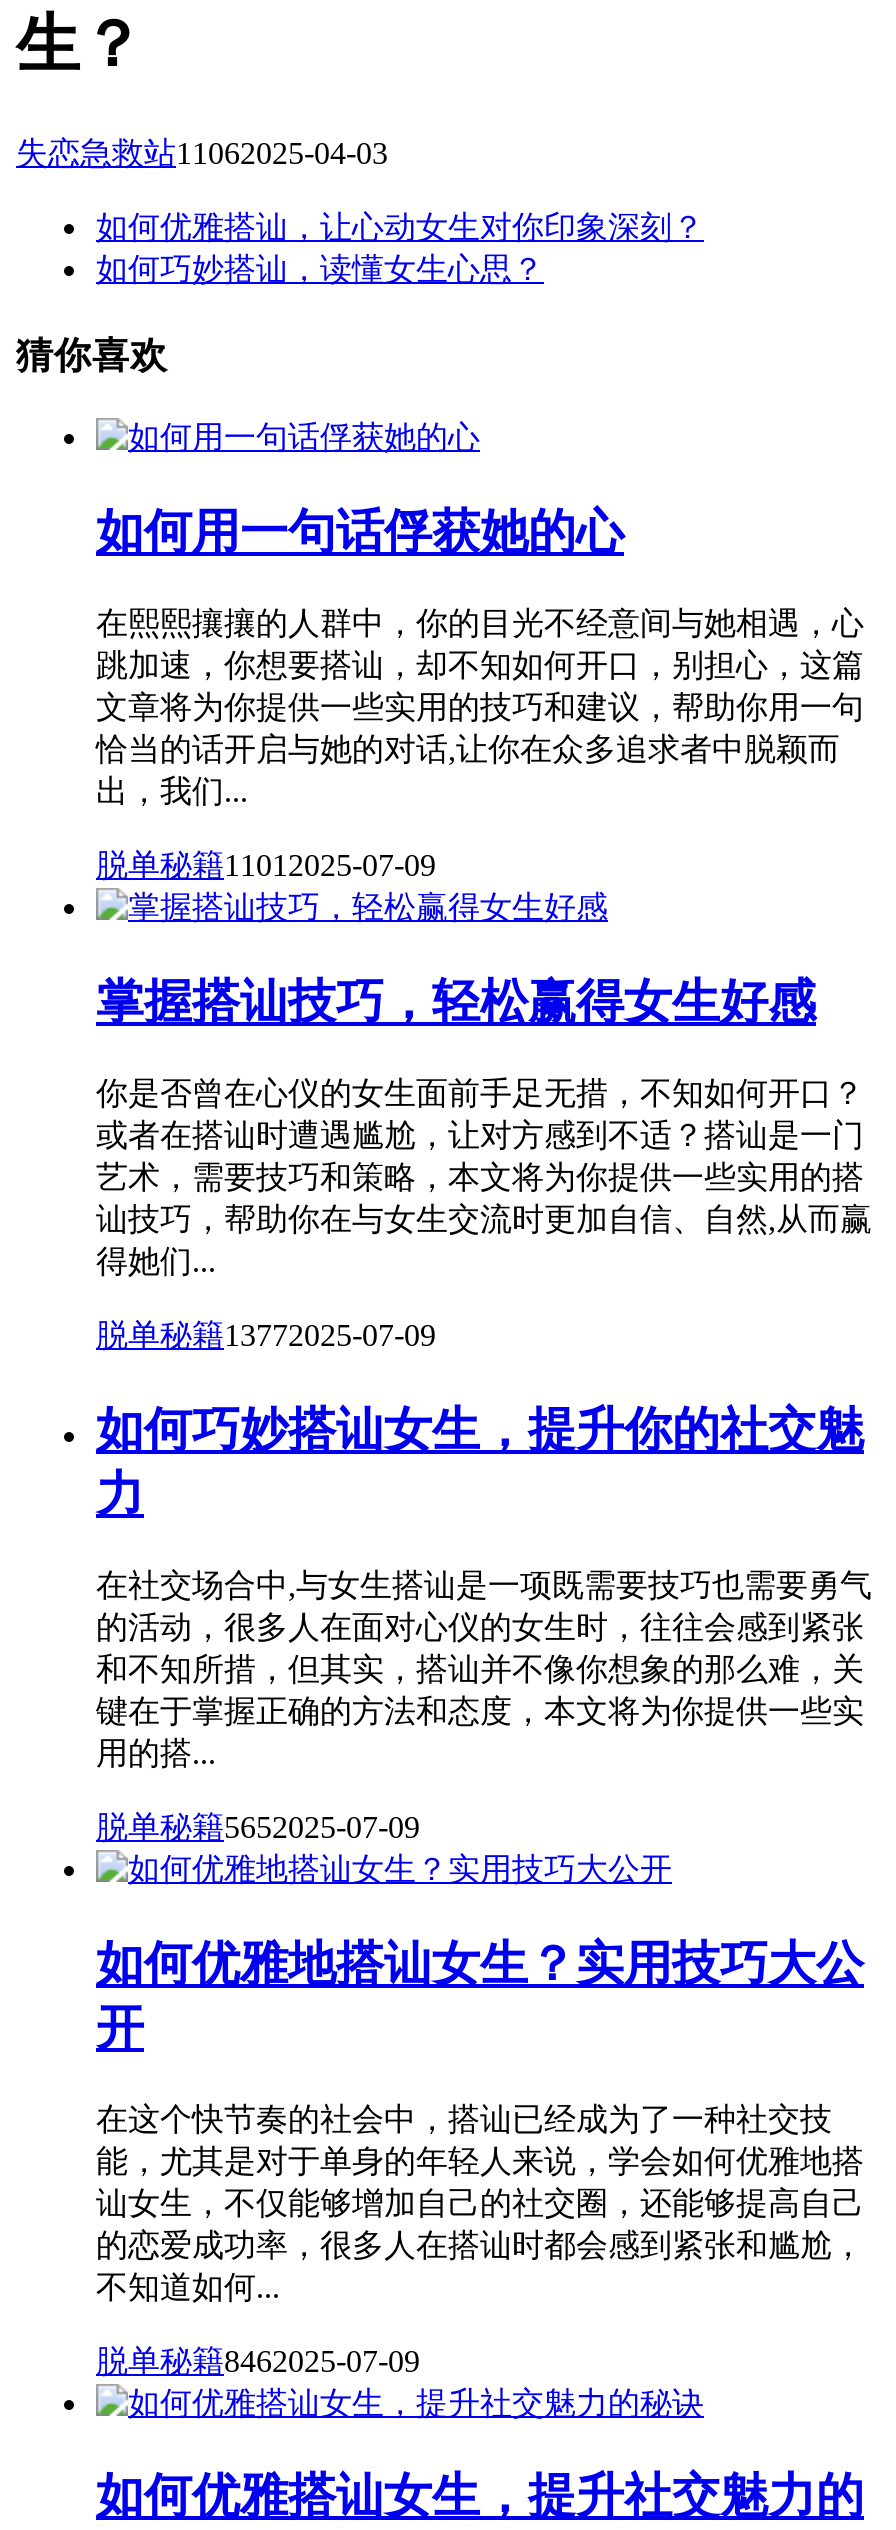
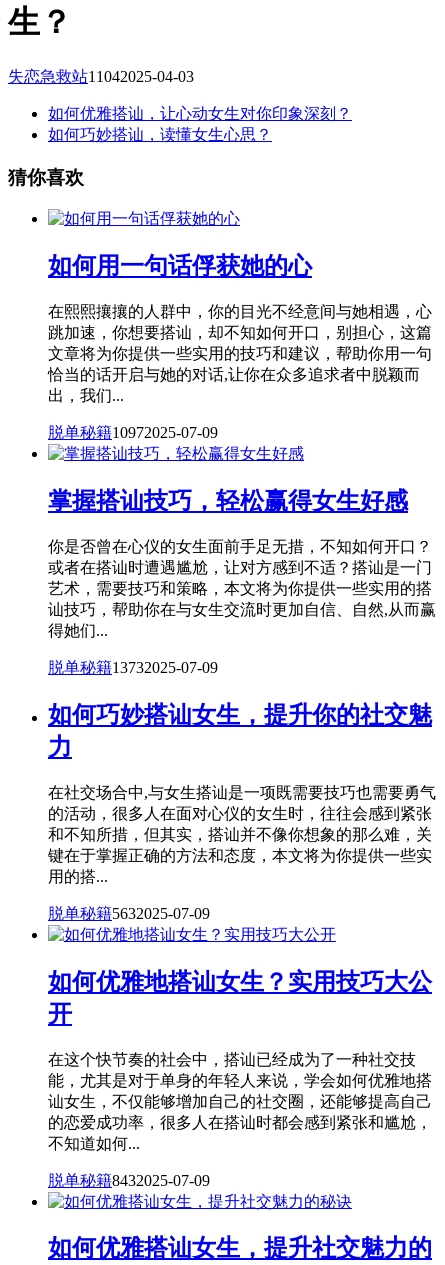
[16,136,388,170] 失恋急救站11062025-04-03 -> [8,68,194,85] 失恋急救站11042025-04-03
[96,848,436,882] 脱单秘籍1101 2025-07-09 -> [48,424,218,441] 脱单秘籍1097 2025-07-09
[96,1318,436,1352] 脱单秘籍13772025-07-09 -> [48,659,218,676] 脱单秘籍13732025-07-09
[96,1810,420,1844] 脱单秘籍5652025-07-09 -> [48,905,210,922] 脱单秘籍5632025-07-09
[96,2343,420,2377] 脱单秘籍8462025-07-09 -> [48,1172,210,1189] 脱单秘籍8432025-07-09

